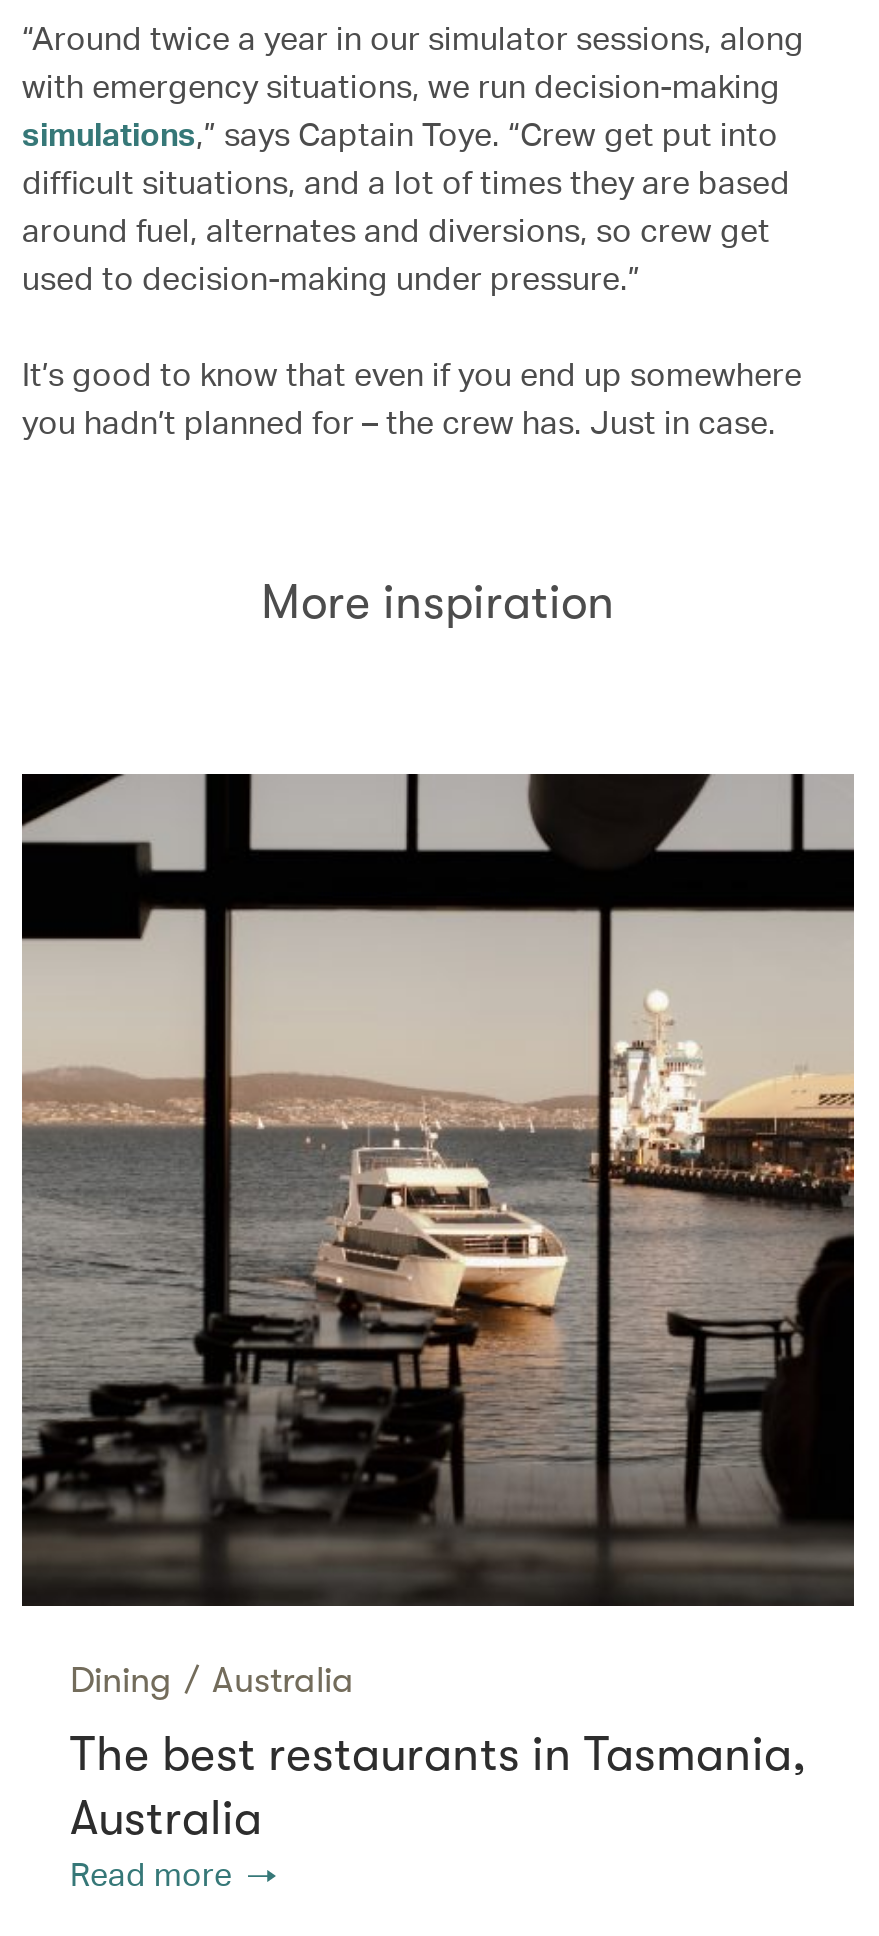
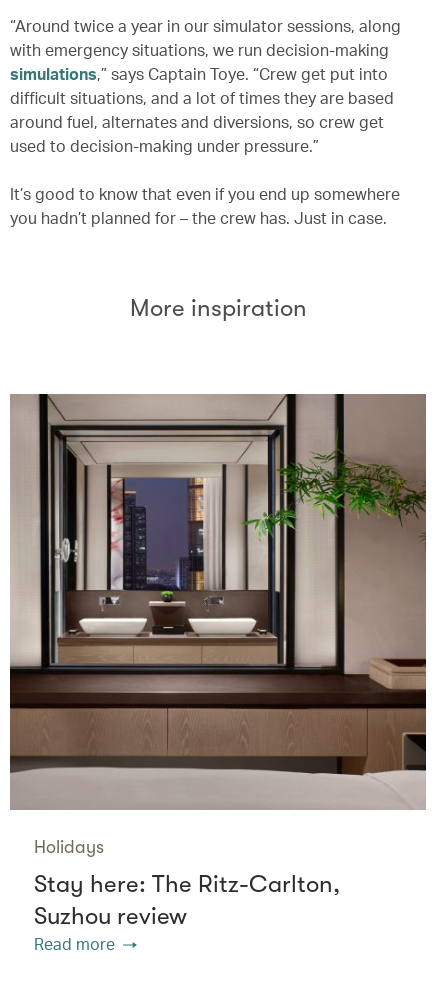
[20,772,856,1699] [image] | Dining / Australia -> [9,393,427,857] [image] | Holidays
[70,1725,806,1845] The best restaurants in Tasmania, | Australia -> [34,870,340,930] Stay here: The Ritz-Carlton, | Suzhou review

